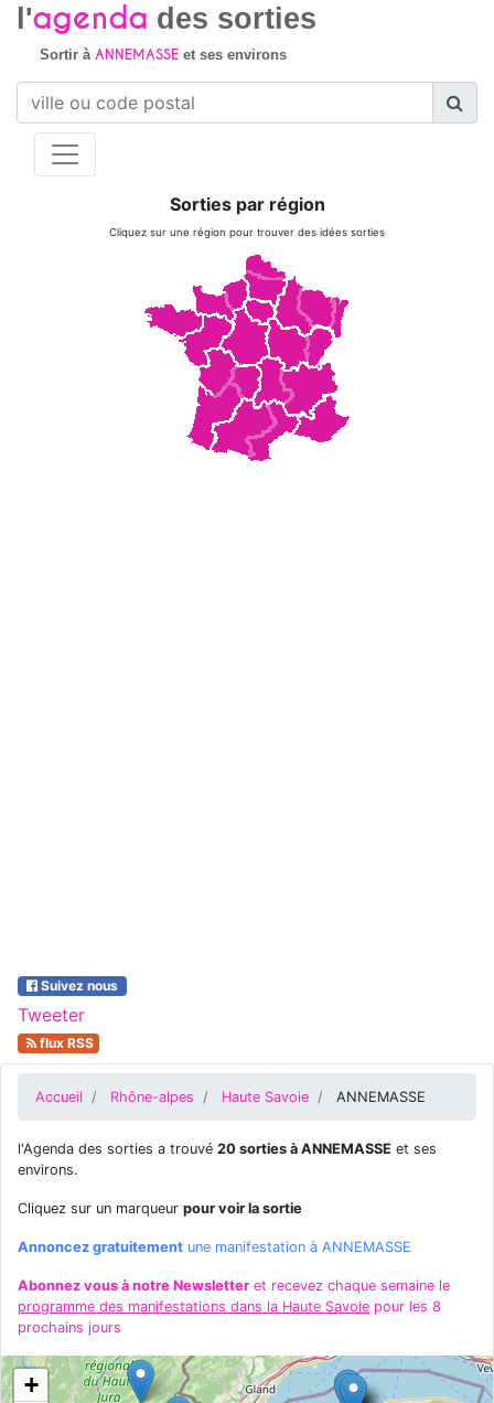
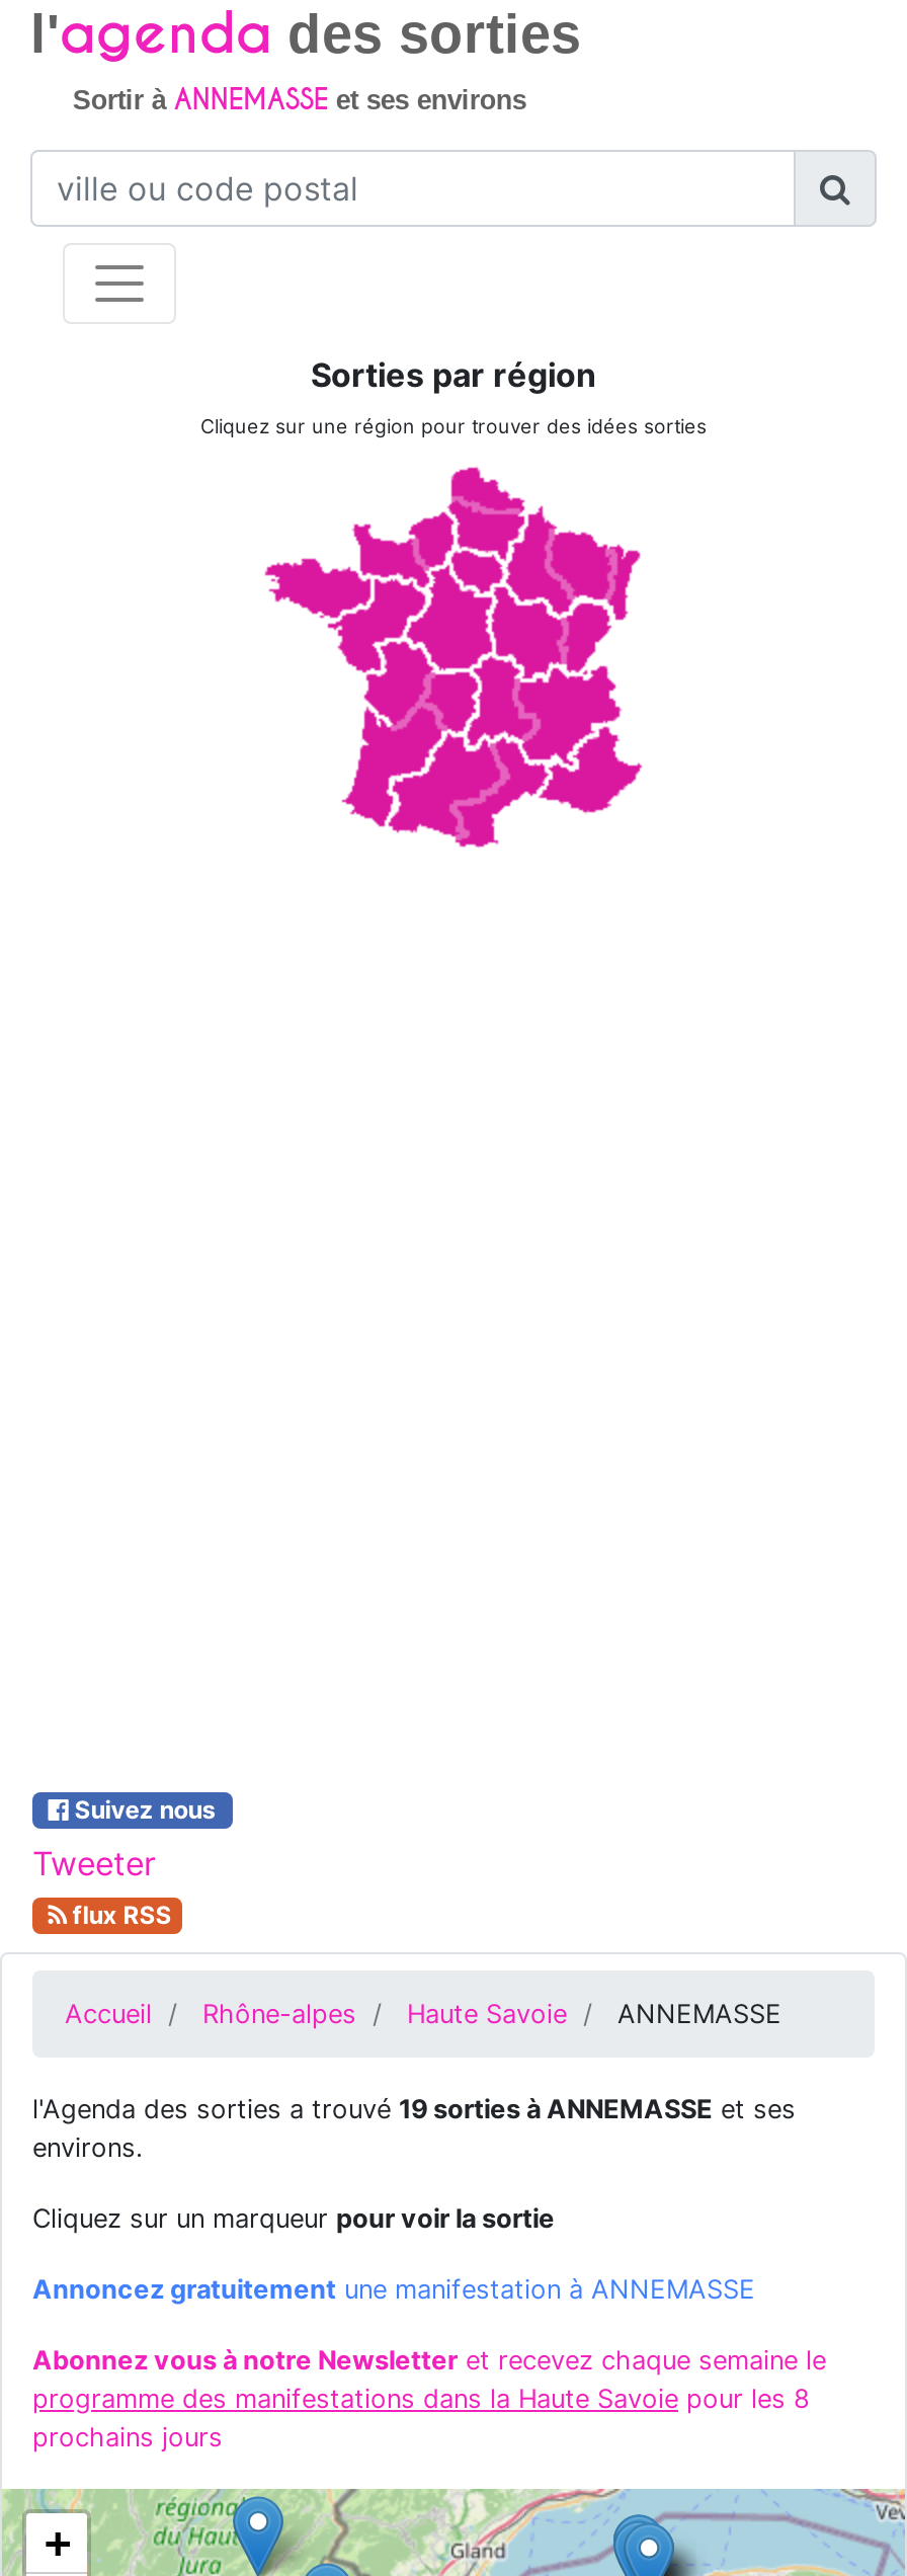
[18,1140,437,1157] l'Agenda des sorties a trouvé 20 sorties à ANNEMASSE et ses -> [32,2094,796,2124] l'Agenda des sorties a trouvé 19 sorties à ANNEMASSE et ses

